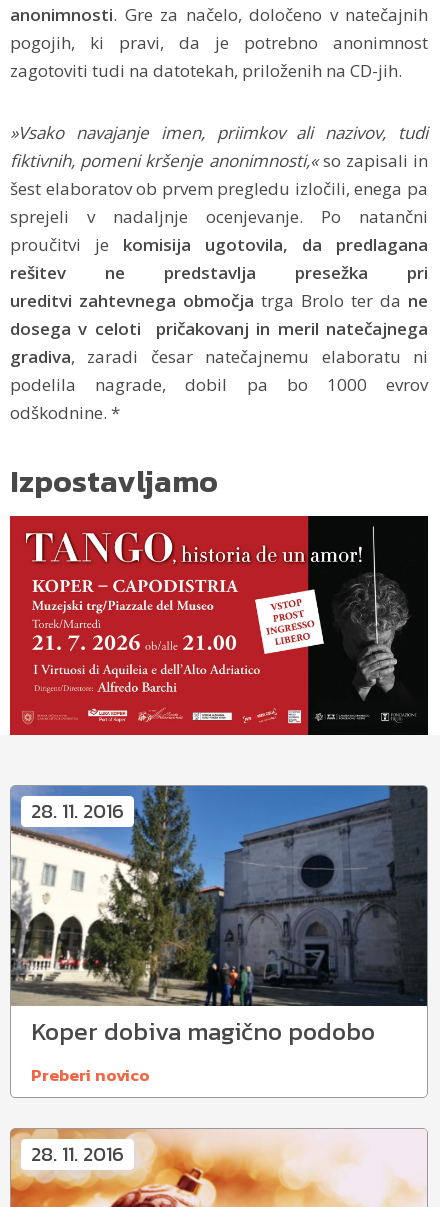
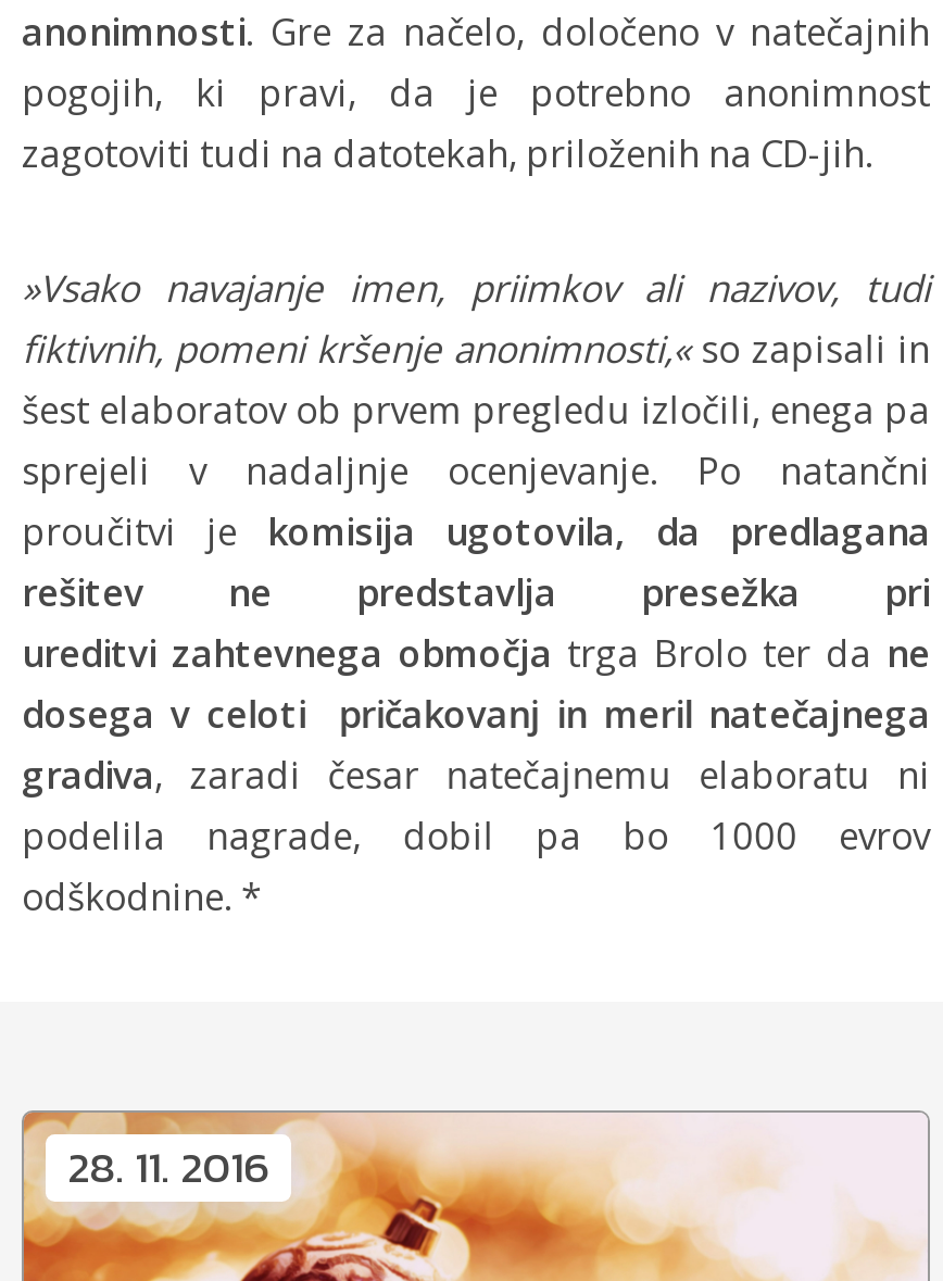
[10,458,218,504] Izpostavljamo -> none
[9,515,428,736] [image] -> none
[10,784,428,1008] [image] | 28. 11. 2016 -> none
[31,1013,375,1088] Koper dobiva magično podobo | Preberi novico -> none

